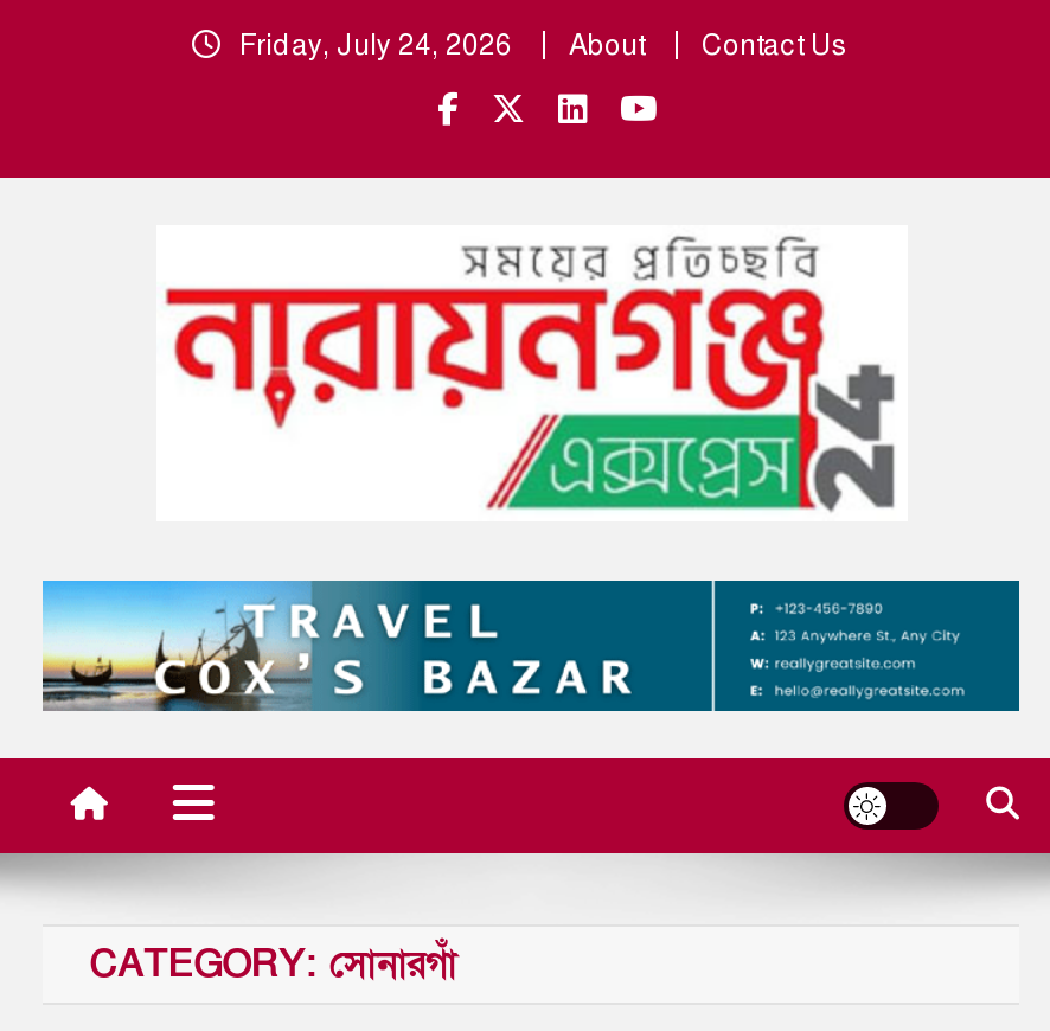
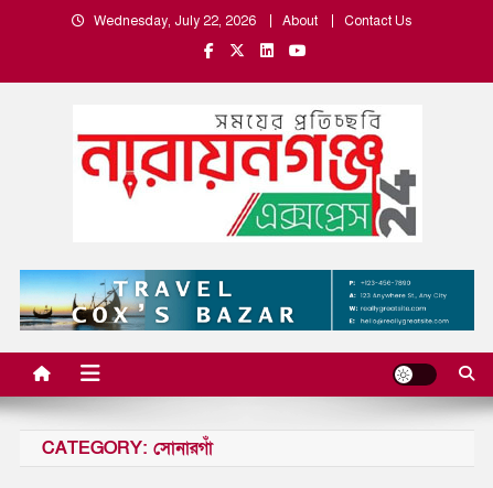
[239,28,512,62] Friday, July 24, 2026 -> [94,13,256,29] Wednesday, July 22, 2026

